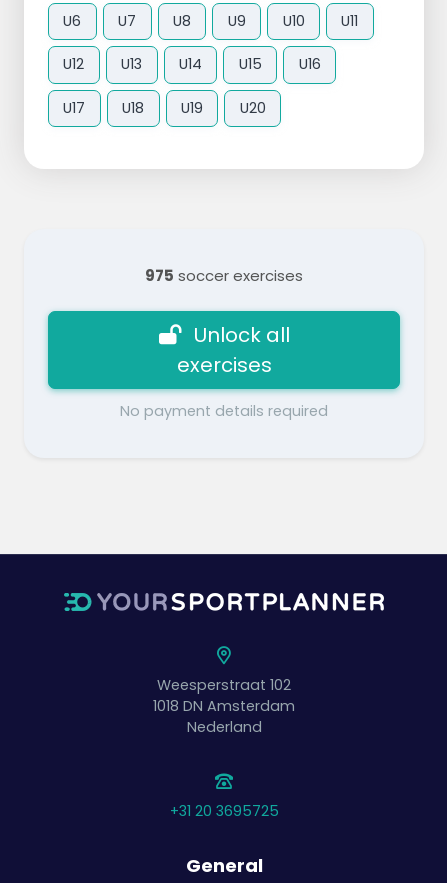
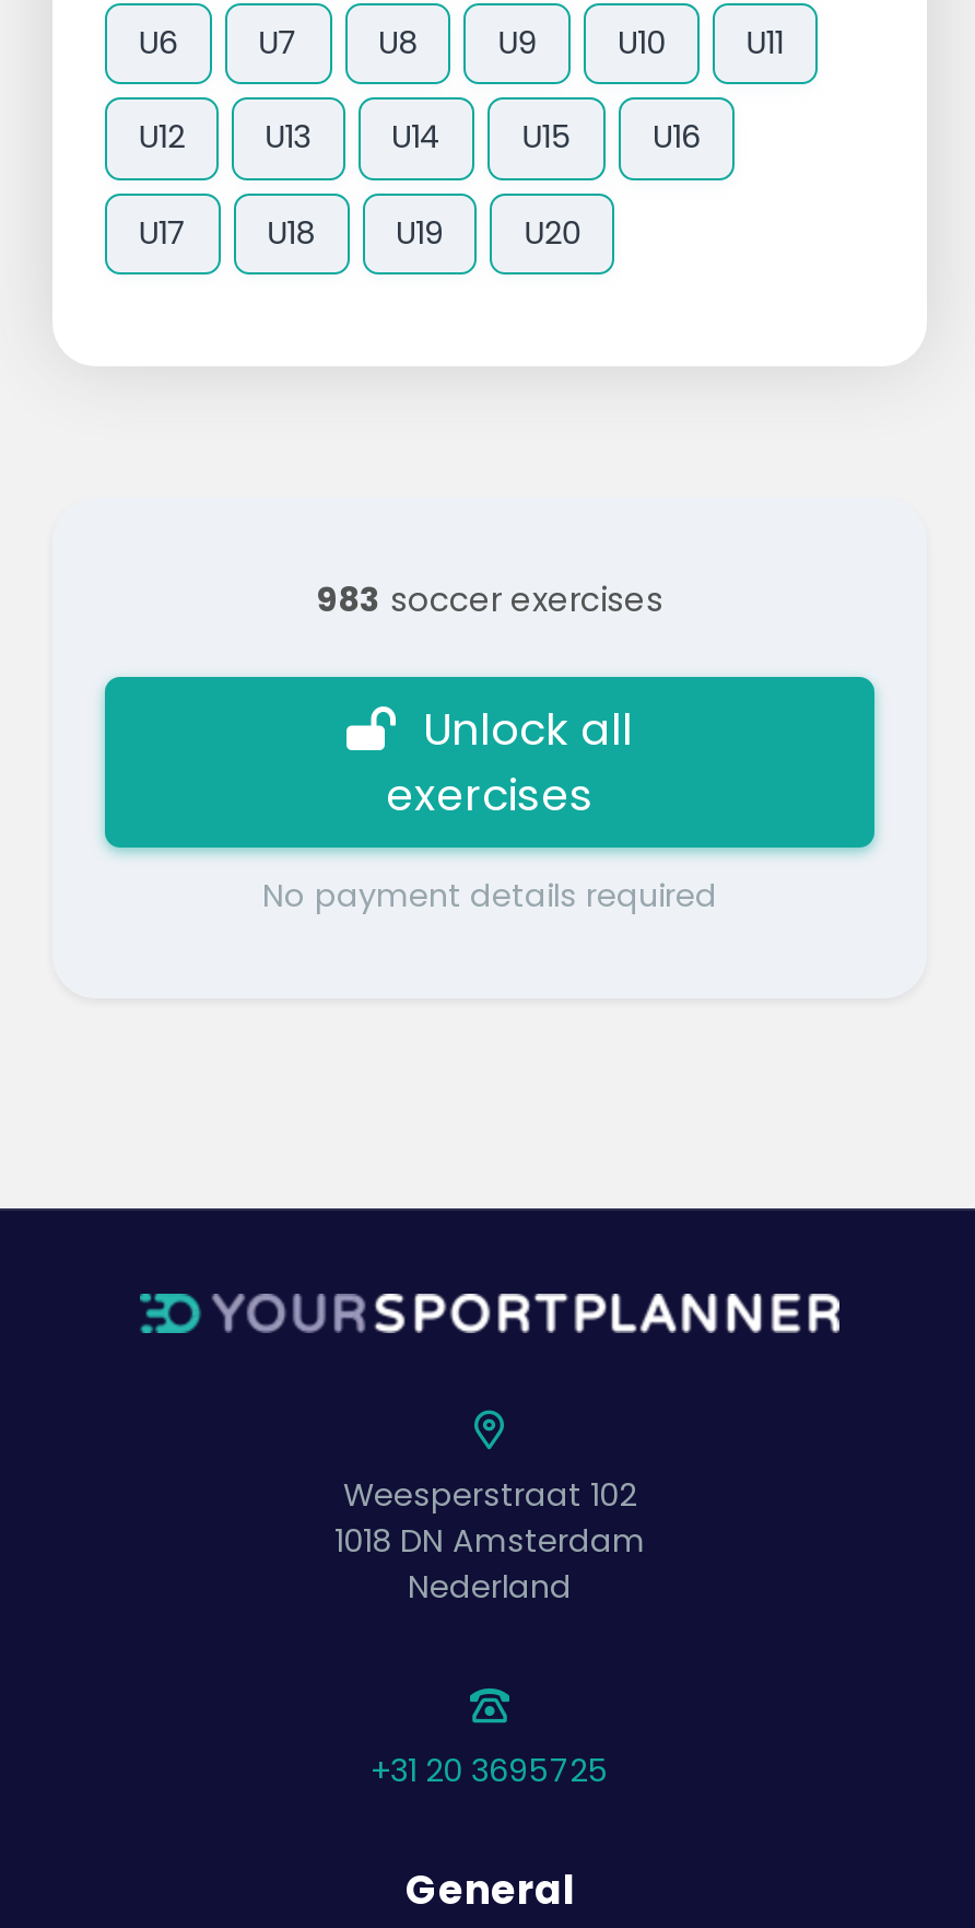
[145,265,303,286] 975 soccer exercises -> [316,576,663,622] 983 soccer exercises

